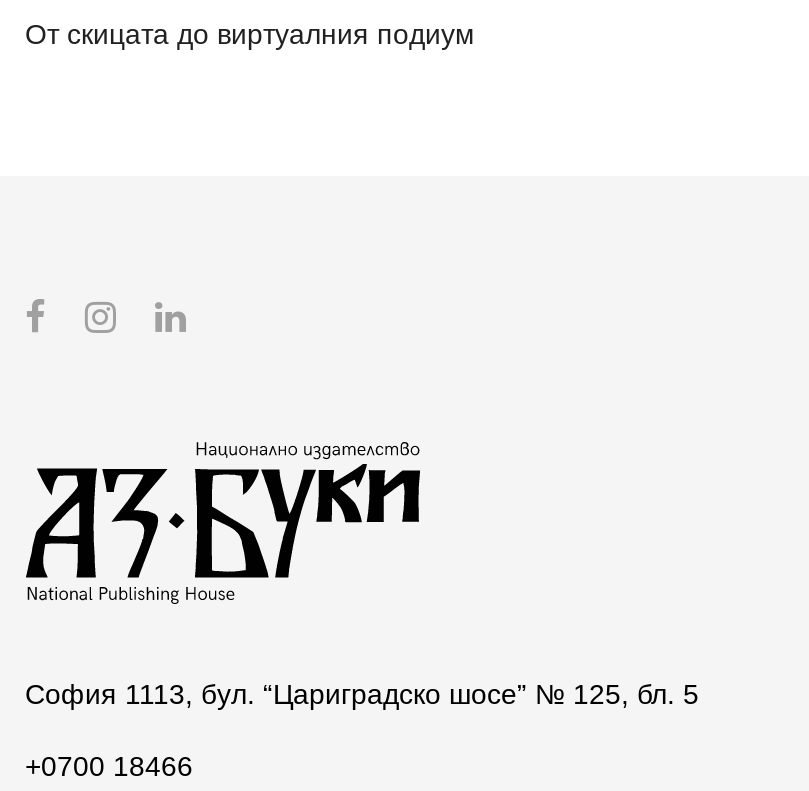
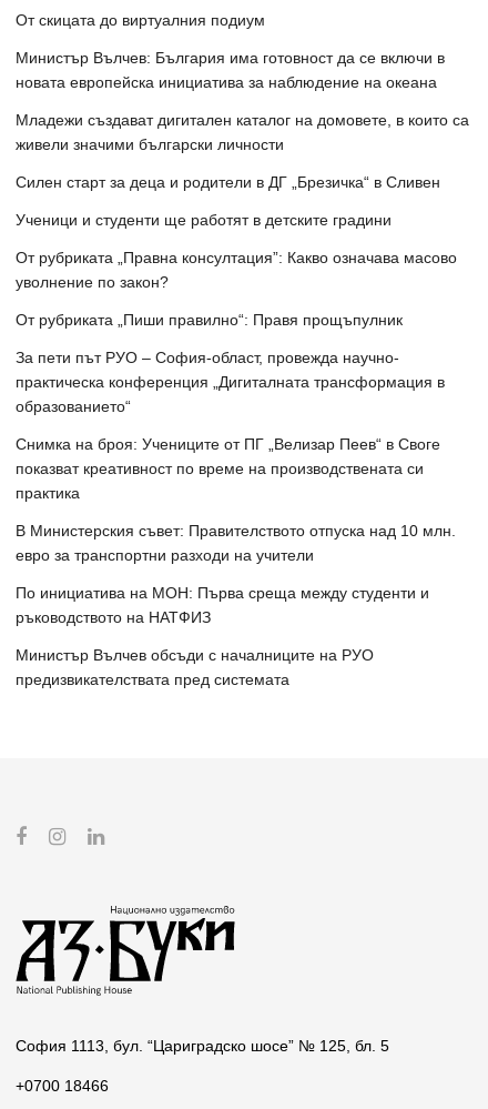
none -> [16,49,469,688] Министър Вълчев: България има готовност да се включи в | новата европейска инициатива за наблюдение на океана | Младежи създават дигитален каталог на домовете, в които са | живели значими български личности | Силен старт за деца и родители в ДГ „Брезичка“ в Сливен | Ученици и студенти ще работят в детските градини | От рубриката „Правна консултация”: Какво означава масово | уволнение по закон? | От рубриката „Пиши правилно“: Правя прощъпулник | За пети път РУО – София-област, провежда научно- | практическа конференция „Дигиталната трансформация в | образованието“ | Снимка на броя: Учениците от ПГ „Велизар Пеев“ в Своге | показват креативност по време на производствената си | практика | В Министерския съвет: Правителството отпуска над 10 млн. | евро за транспортни разходи на учители | По инициатива на МОН: Първа среща между студенти и | ръководството на НАТФИЗ | Министър Вълчев обсъди с началниците на РУО | предизвикателствата пред системата

